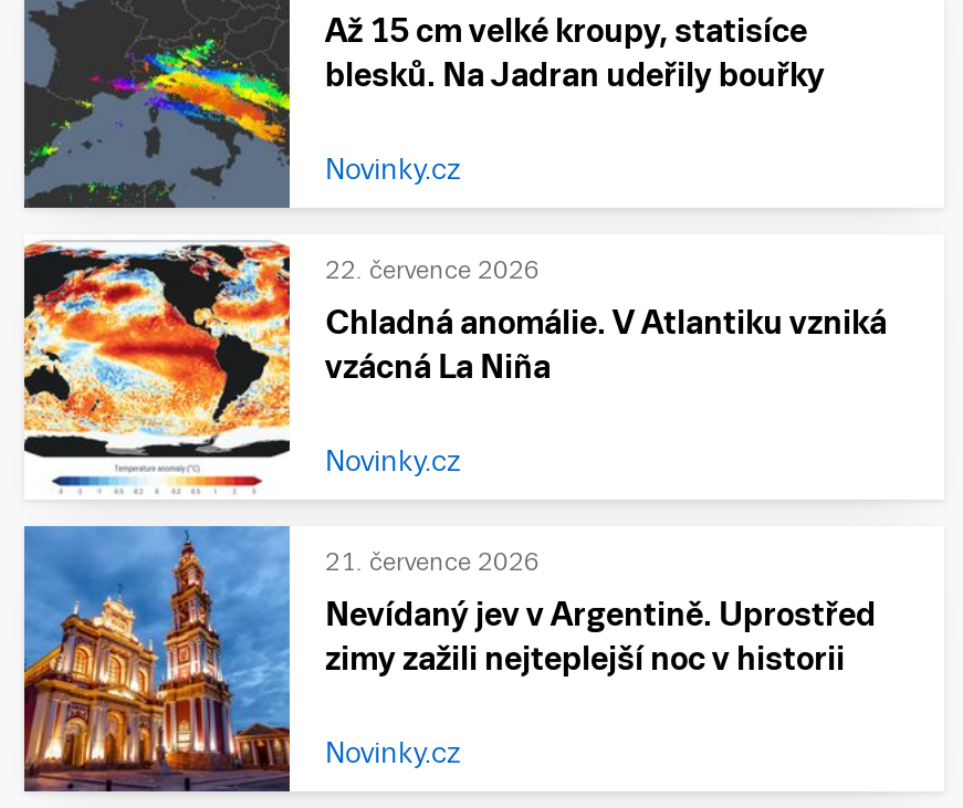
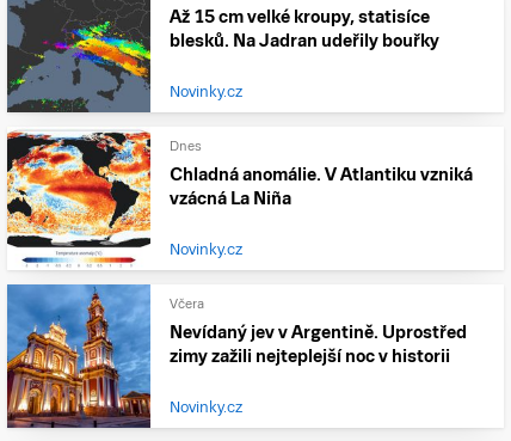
[325,256,540,283] 22. července 2026 -> [170,139,202,153] Dnes
[325,548,540,575] 21. července 2026 -> [170,296,204,311] Včera

